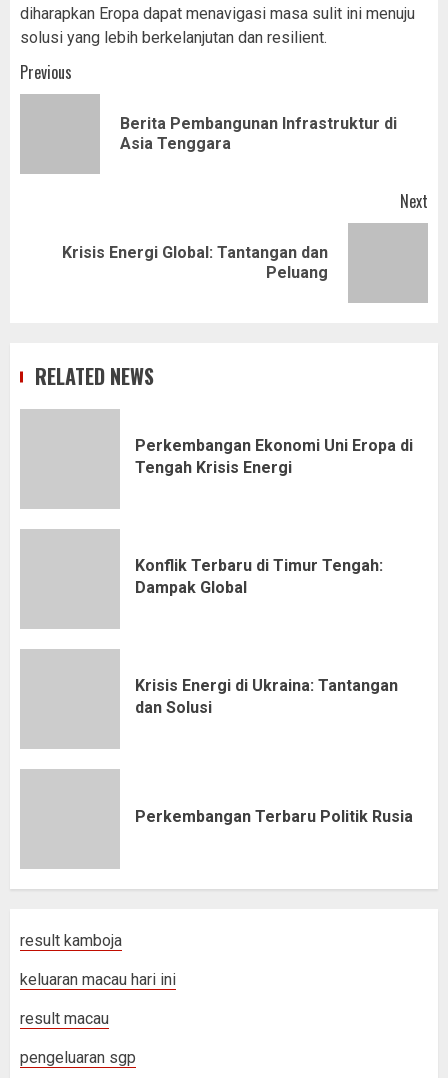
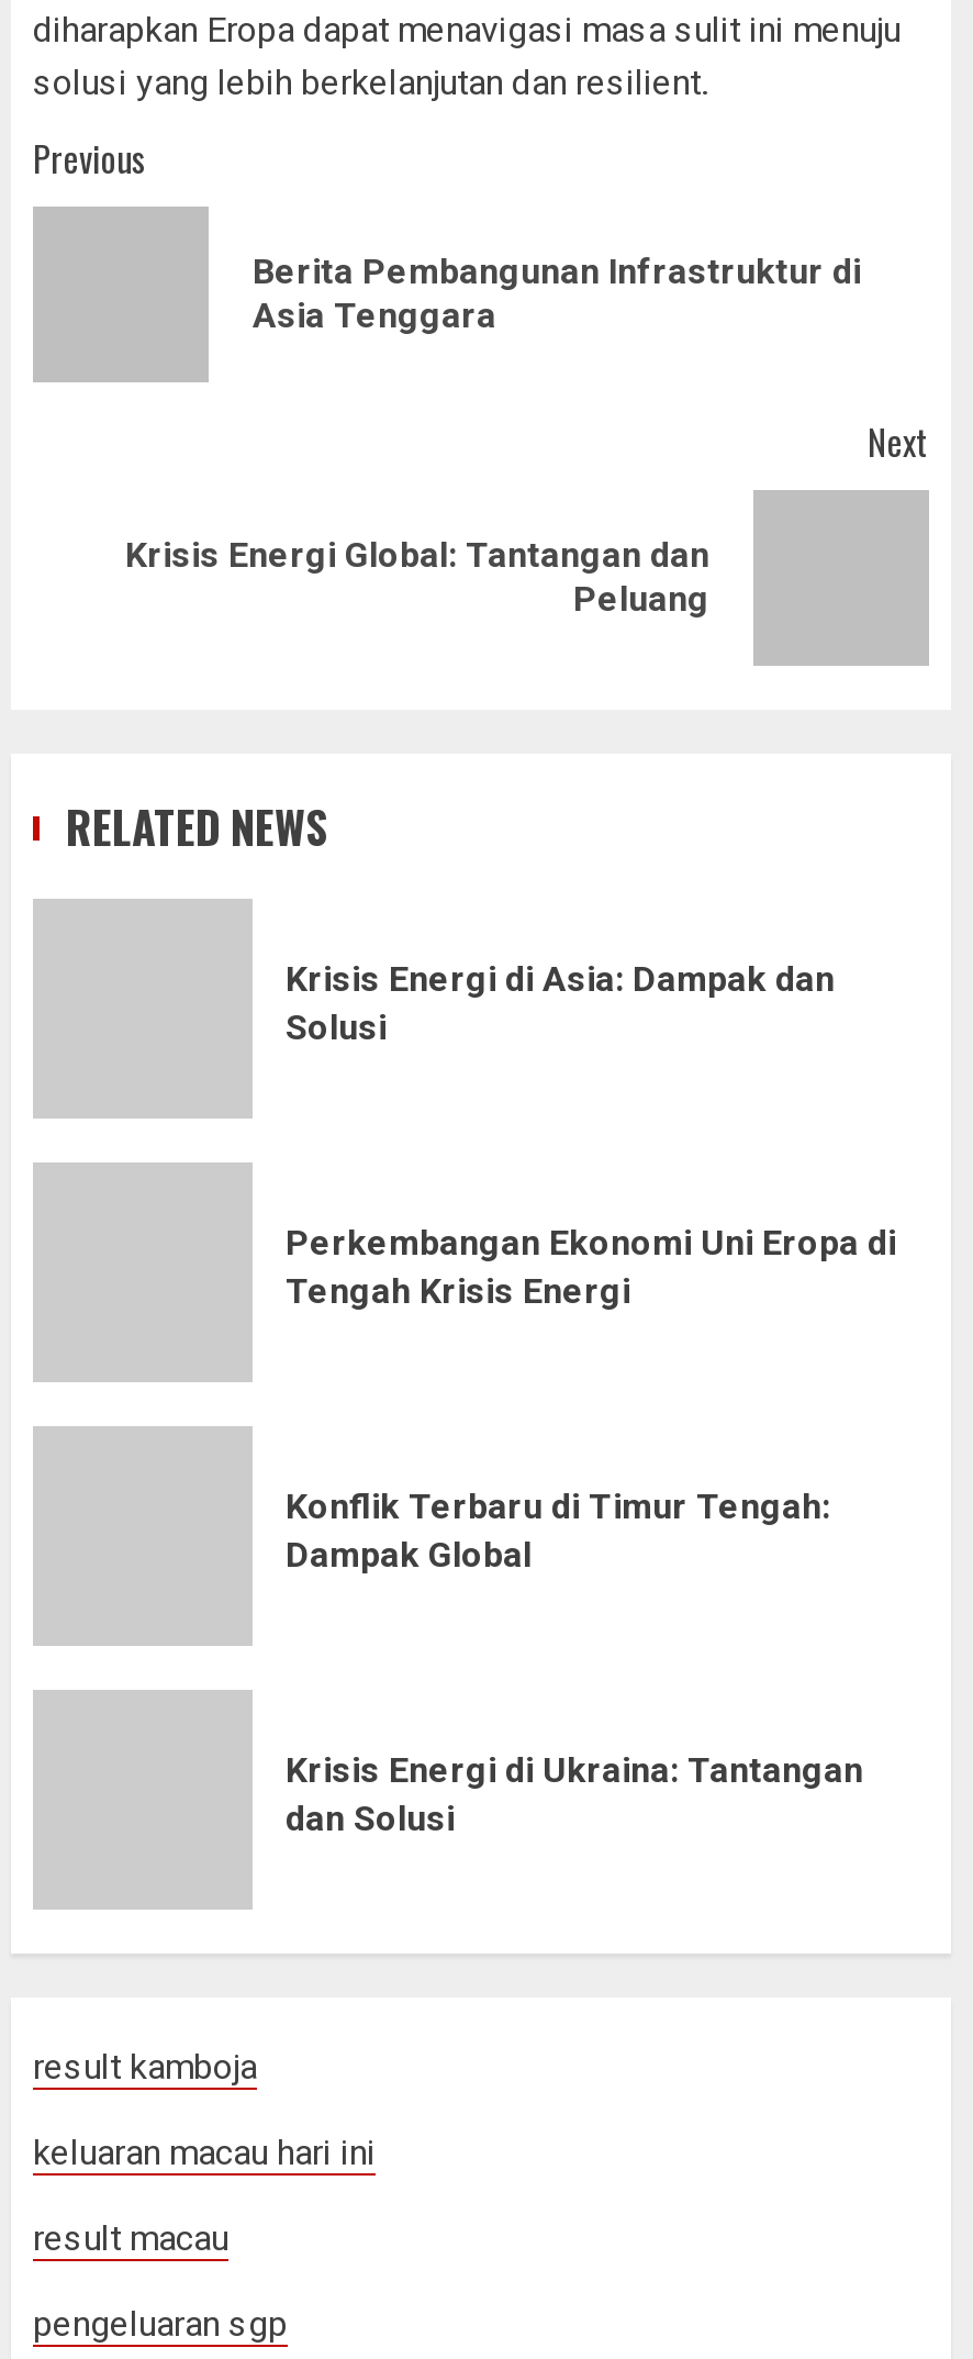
none -> [286,957,835,1047] Krisis Energi di Asia: Dampak dan | Solusi
moved [135,435,413,716] -> [286,1221,896,1838]: Perkembangan Ekonomi Uni Eropa di | Tengah Krisis Energi | Konflik Terbaru di Timur Tengah: | Dampak Global | Krisis Energi di Ukraina: Tantangan | dan Solusi
[135,806,413,825] Perkembangan Terbaru Politik Rusia -> none

